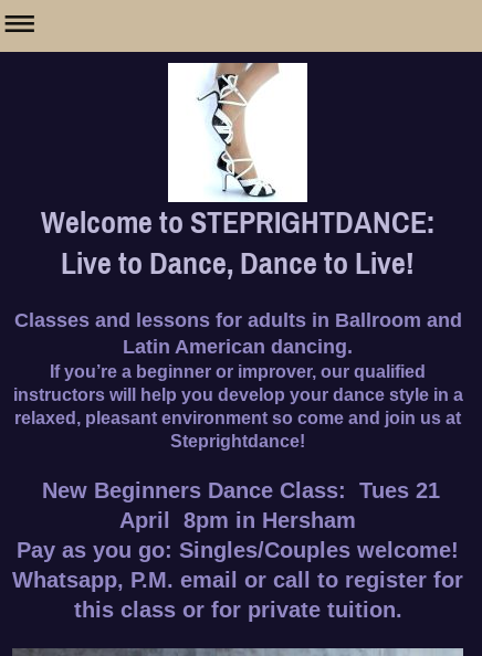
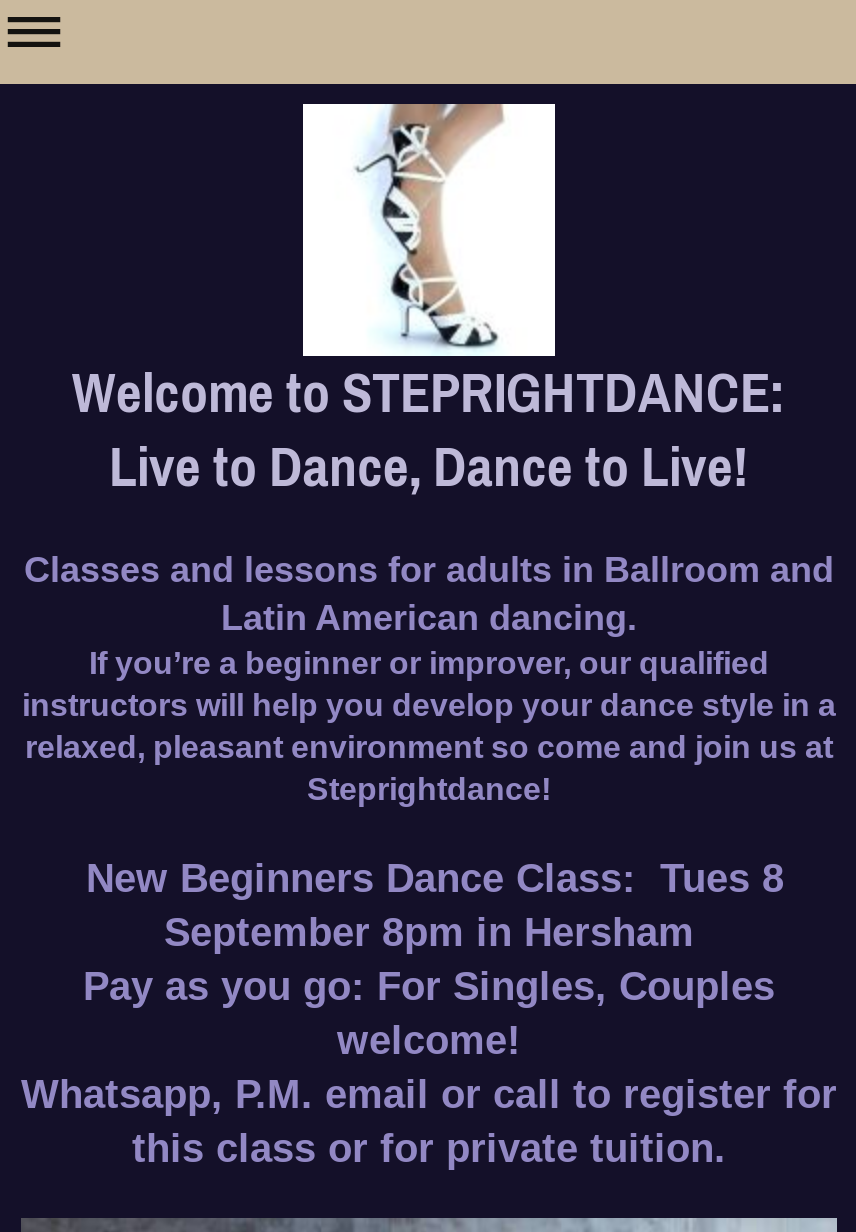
[17,478,459,562] New Beginners Dance Class: Tues 21 | April 8pm in Hersham | Pay as you go: Singles/Couples welcome! -> [74,856,784,1062] New Beginners Dance Class: Tues 8 | September 8pm in Hersham | Pay as you go: For Singles, Couples | welcome!

